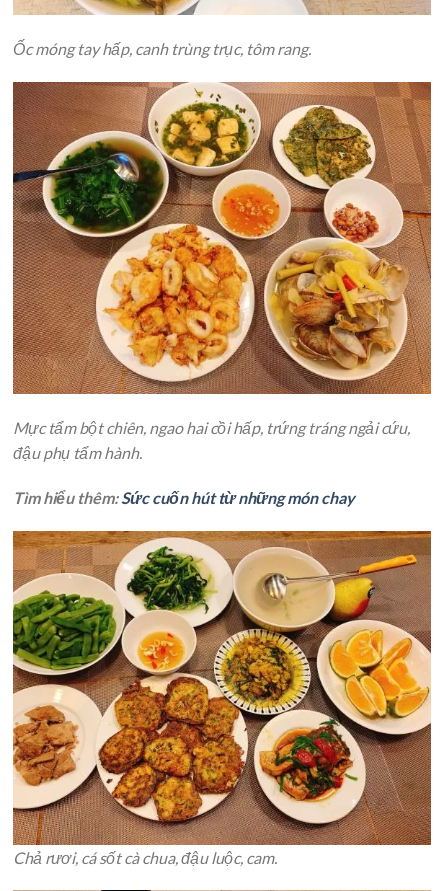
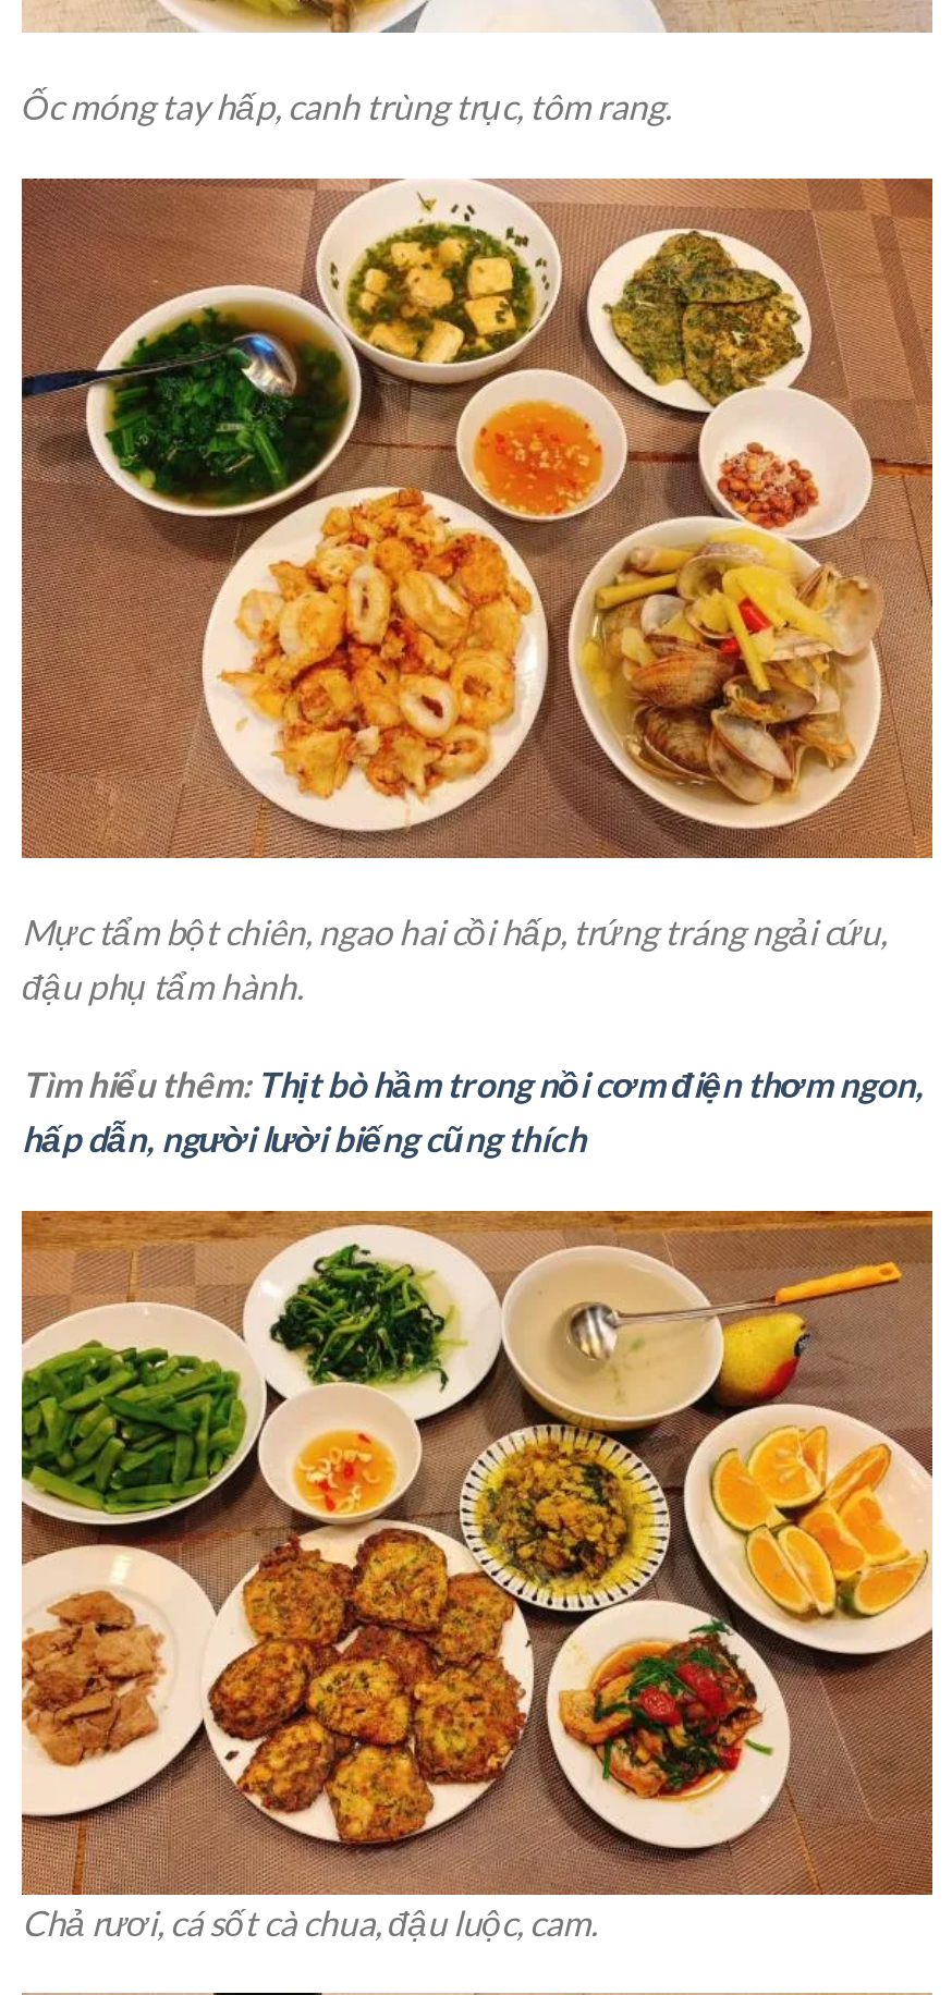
[13,488,355,507] Tìm hiểu thêm:Sức cuốn hút từ những món chay -> [22,1063,924,1159] Tìm hiểu thêm: Thịt bò hầm trong nồi cơm điện thơm ngon, | hấp dẫn, người lười biếng cũng thích

